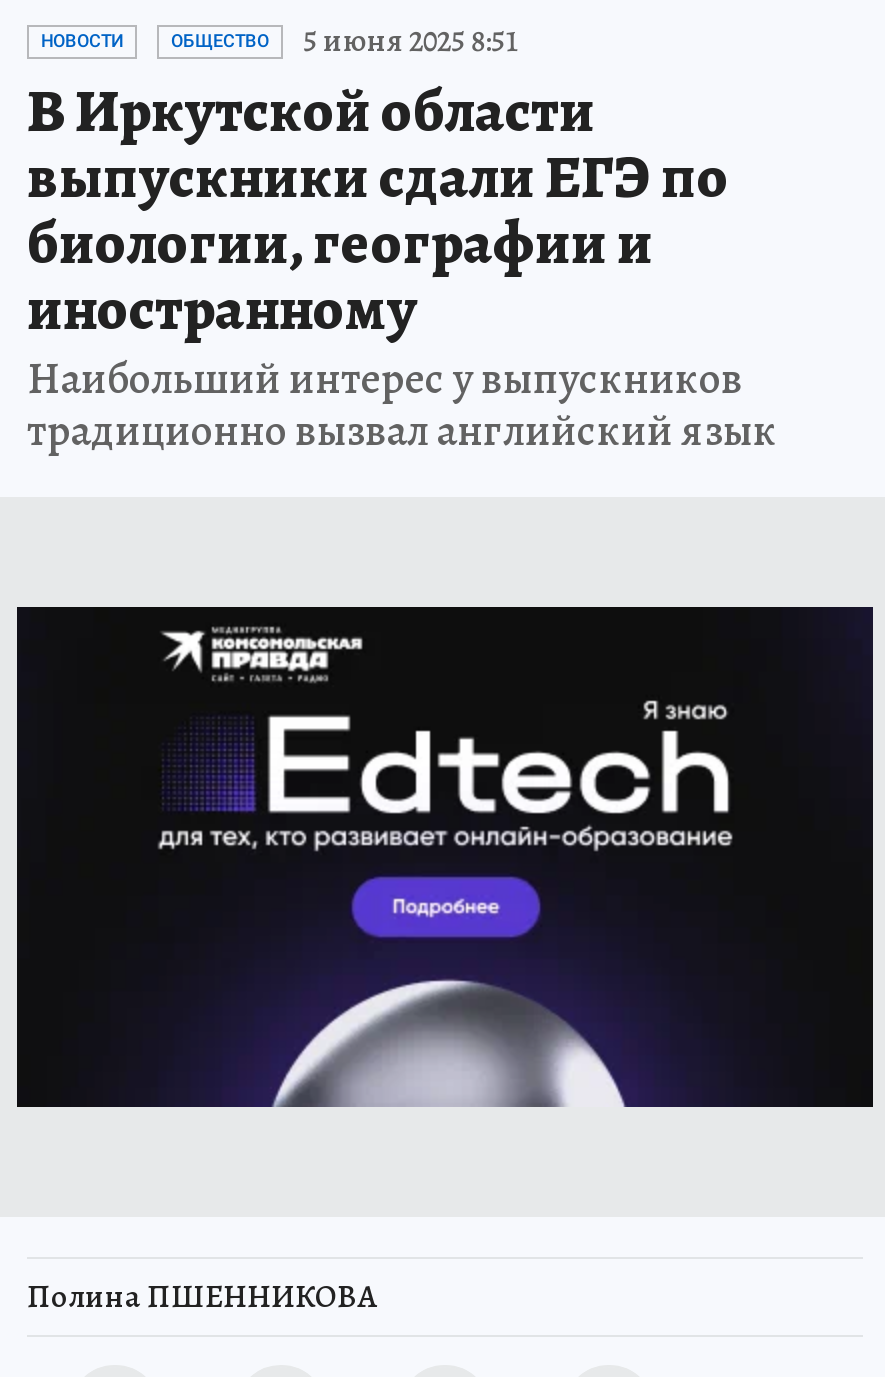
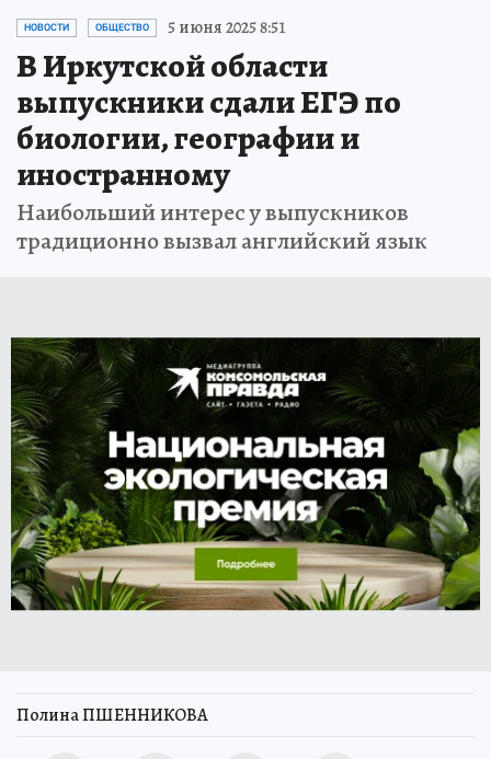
[15,605,875,1109] [image] -> [10,337,481,611] [image]

